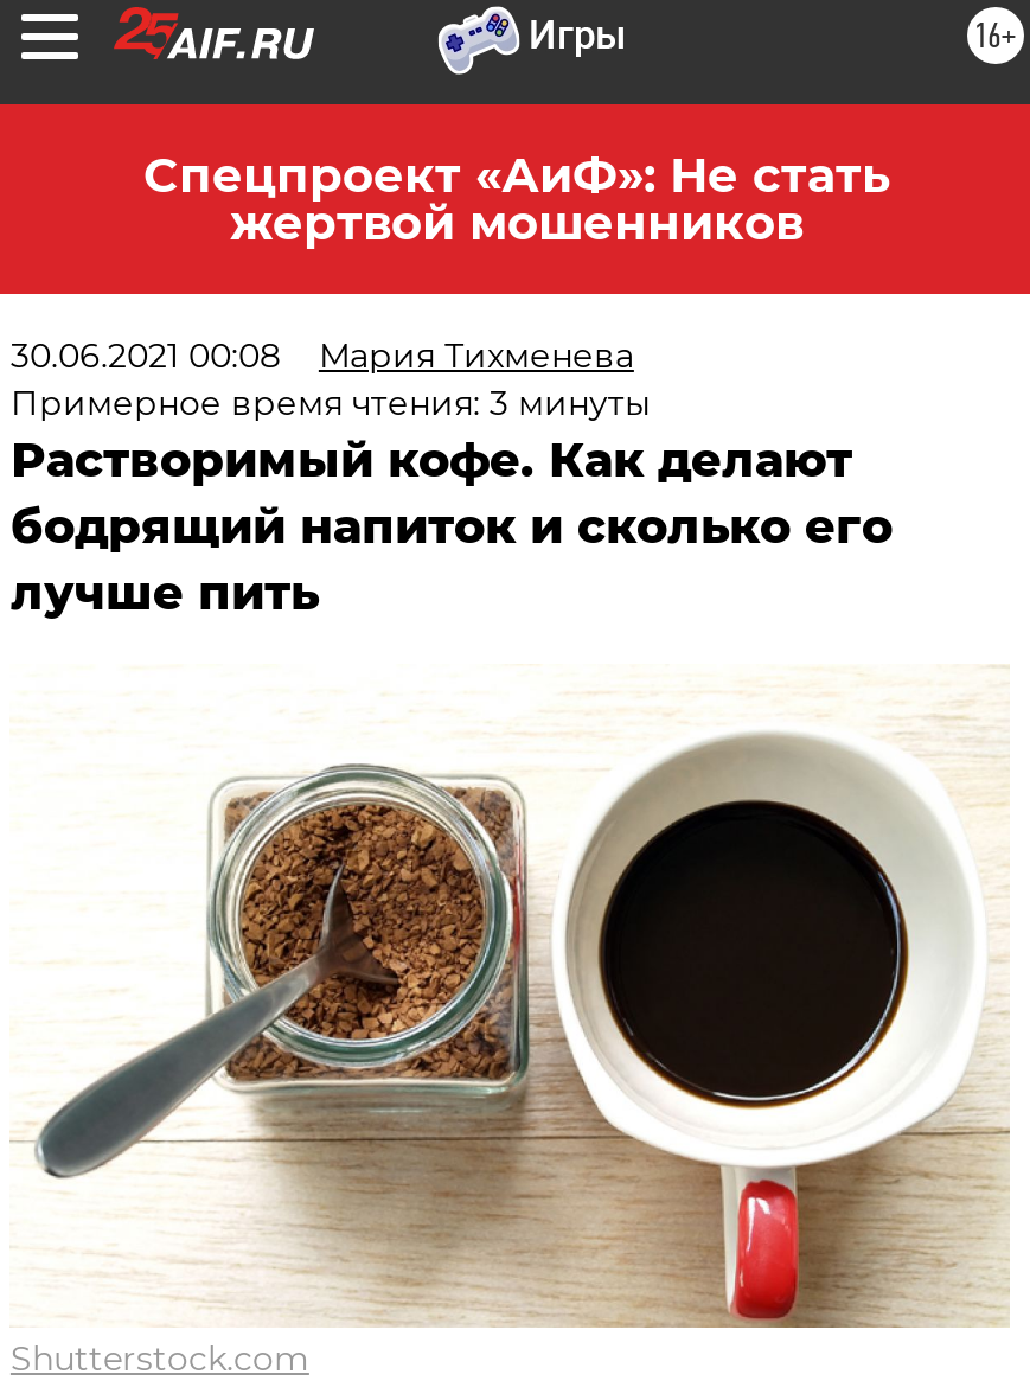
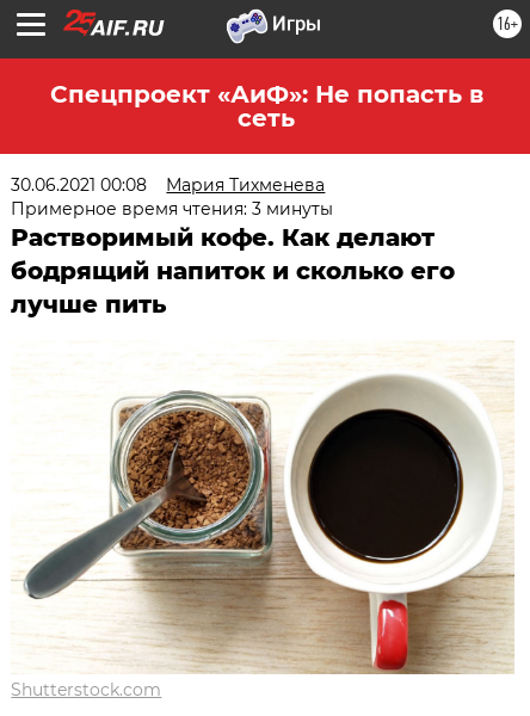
[143,147,890,251] Спецпроект «АиФ»: Не стать | жертвой мошенников -> [50,80,483,132] Спецпроект «АиФ»: Не попасть в | сеть

